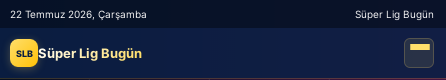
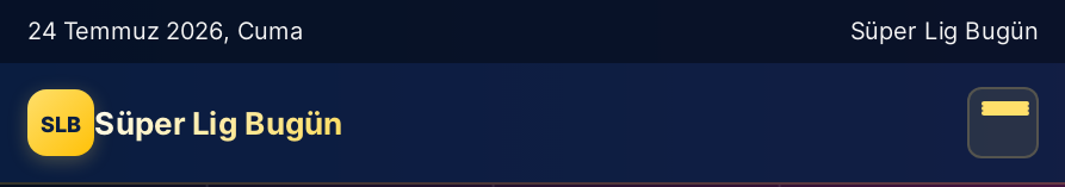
[10,8,147,20] 22 Temmuz 2026, Çarşamba -> [27,15,304,44] 24 Temmuz 2026, Cuma

